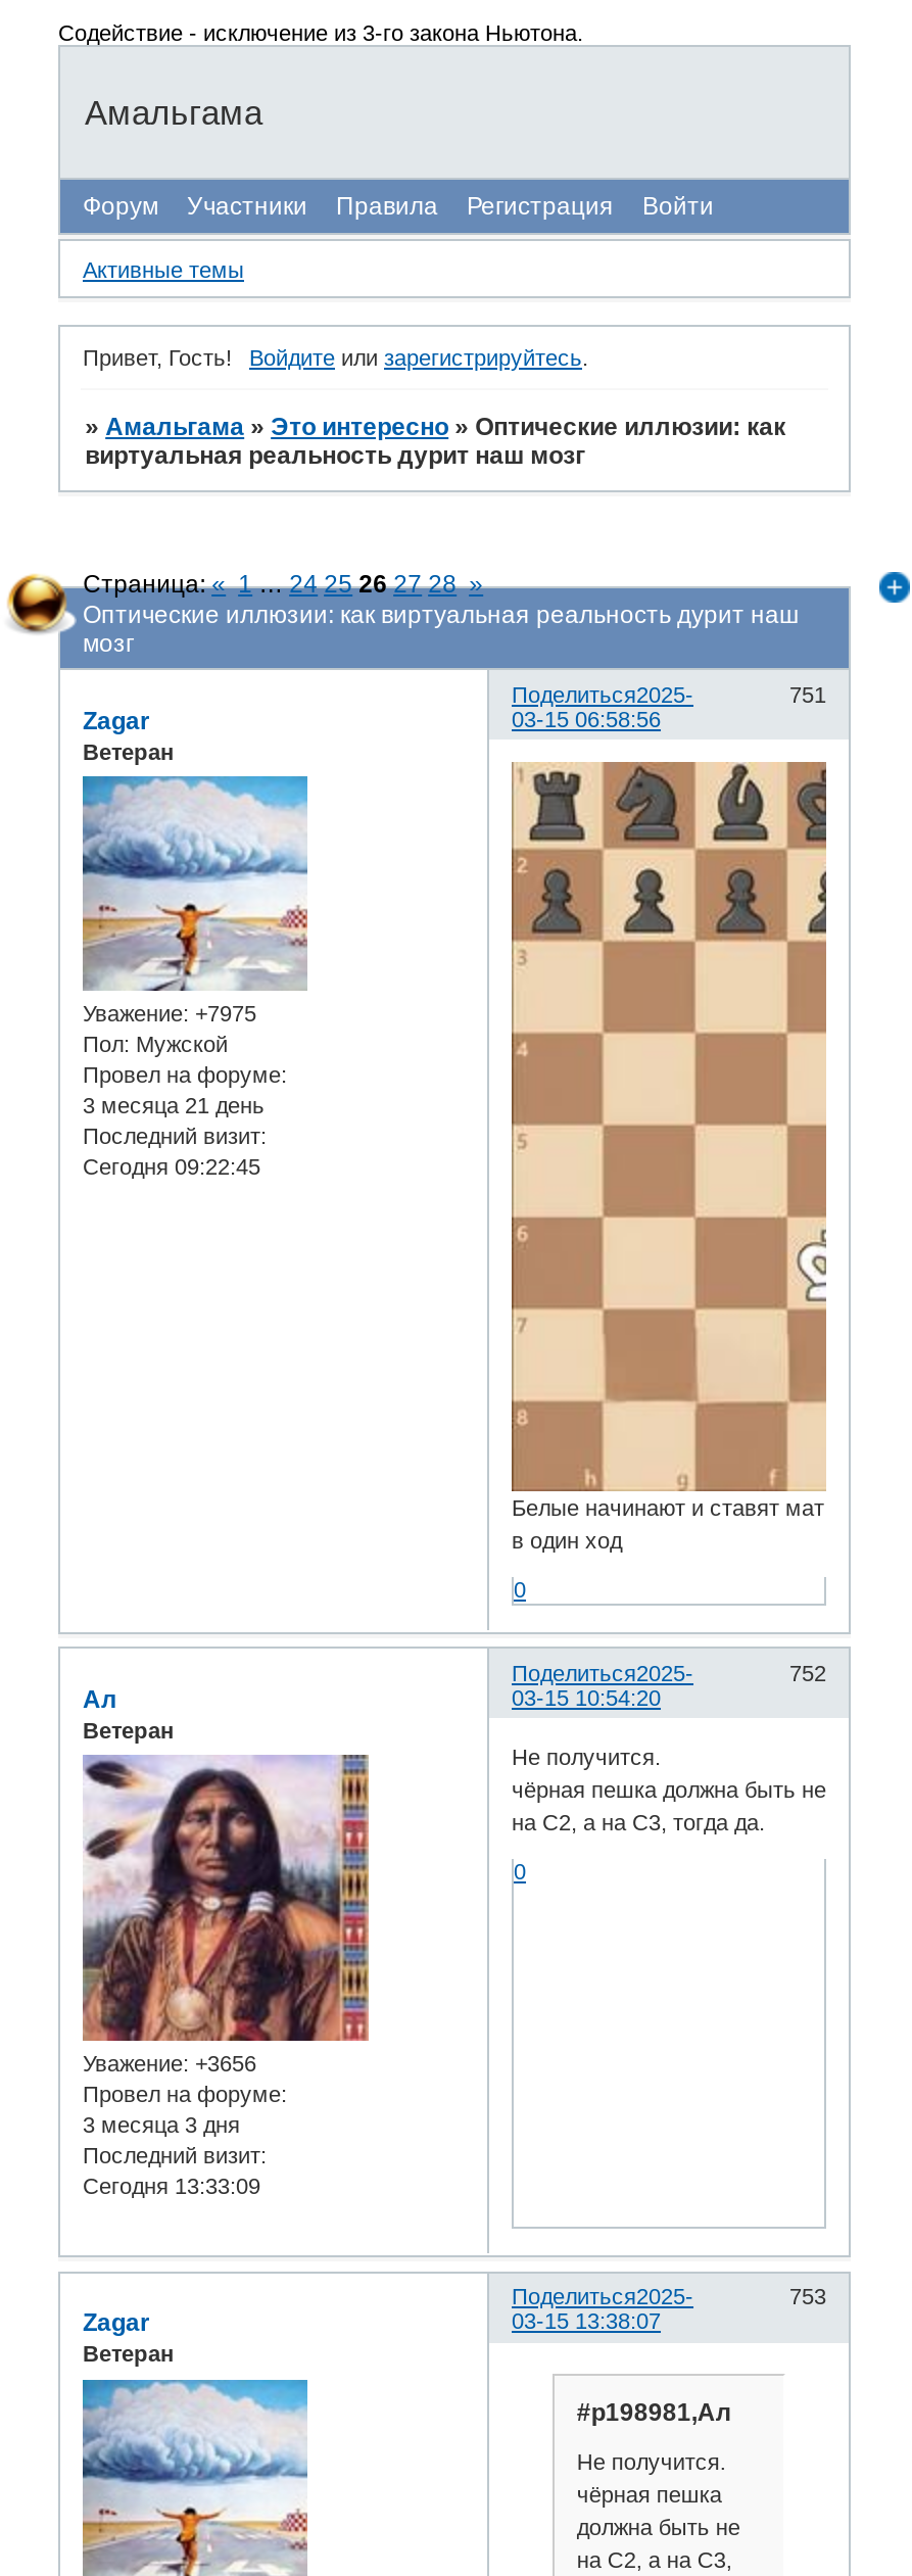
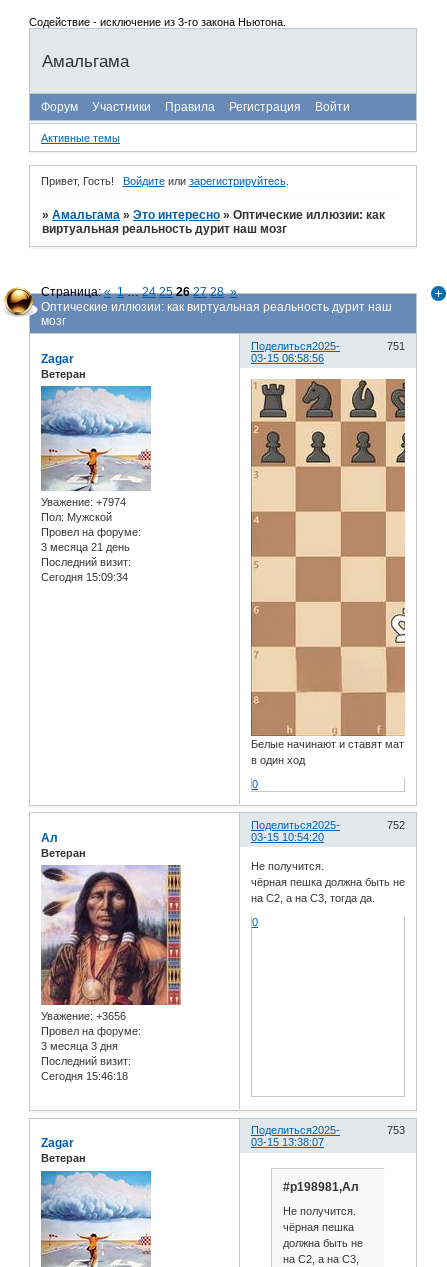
[83,1001,256,1025] Уважение: +7975 -> [41,496,126,508] Уважение: +7974
[83,1154,260,1179] Сегодня 09:22:45 -> [41,571,128,583] Сегодня 15:09:34
[83,2174,260,2199] Сегодня 13:33:09 -> [41,1070,128,1082] Сегодня 15:46:18

